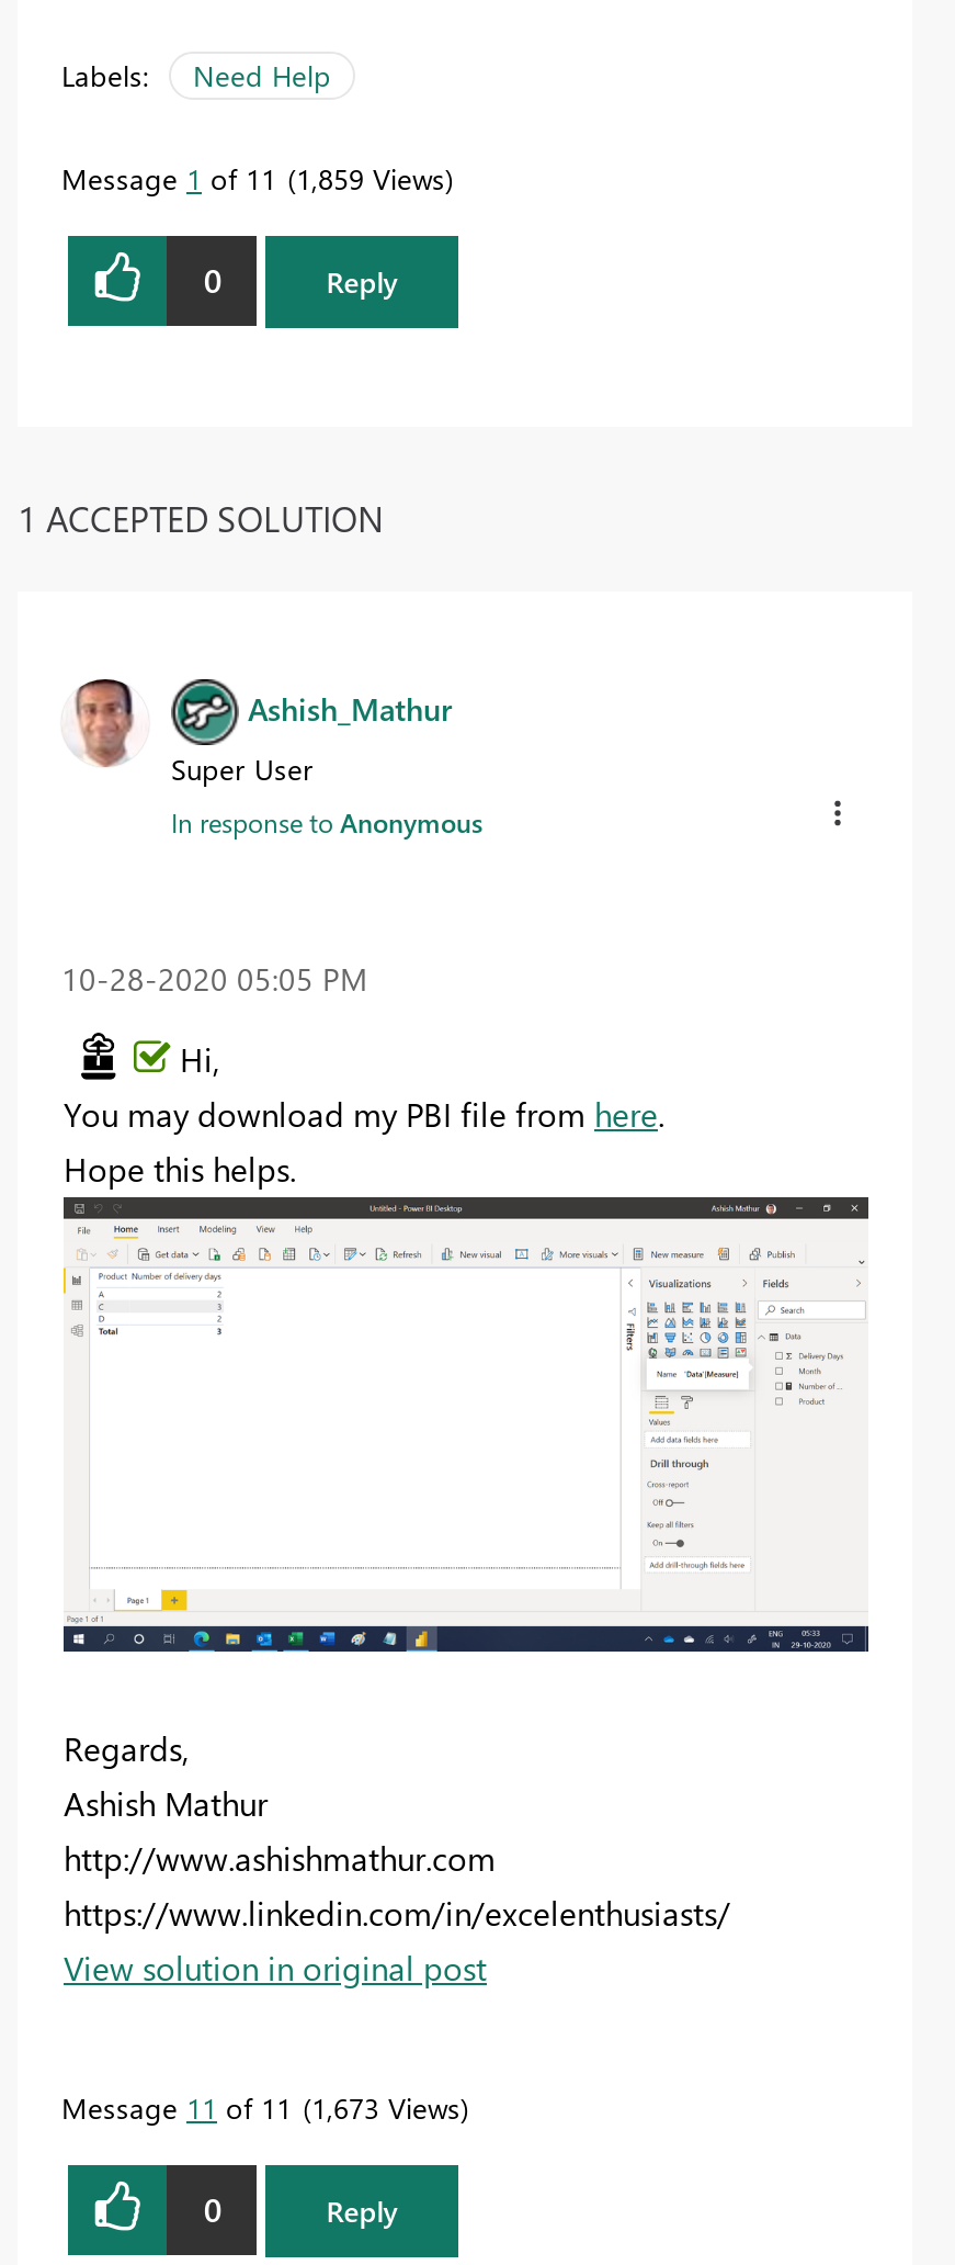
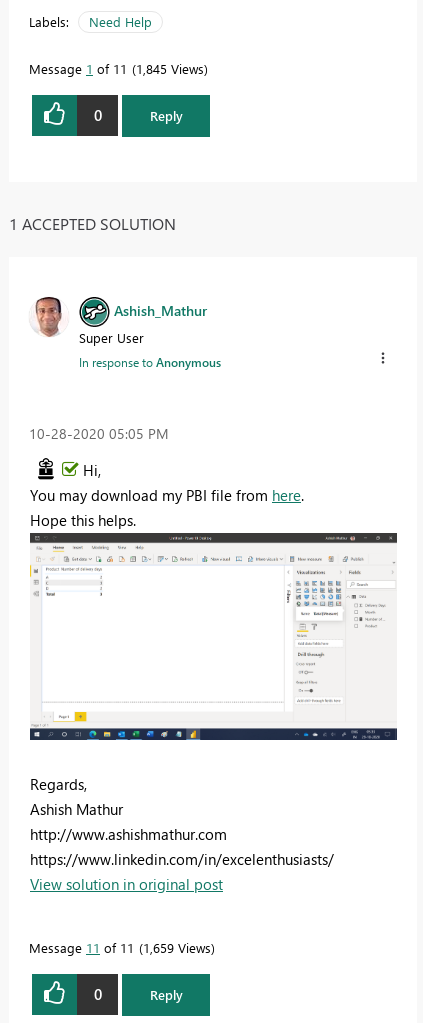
[61,158,445,196] Message 1 of 11 1,859 Views -> [29,60,204,77] Message 1 of 11 1,845 Views
[61,2087,461,2125] Message 11 of 11 1,673 Views -> [29,938,211,955] Message 11 of 11 1,659 Views

